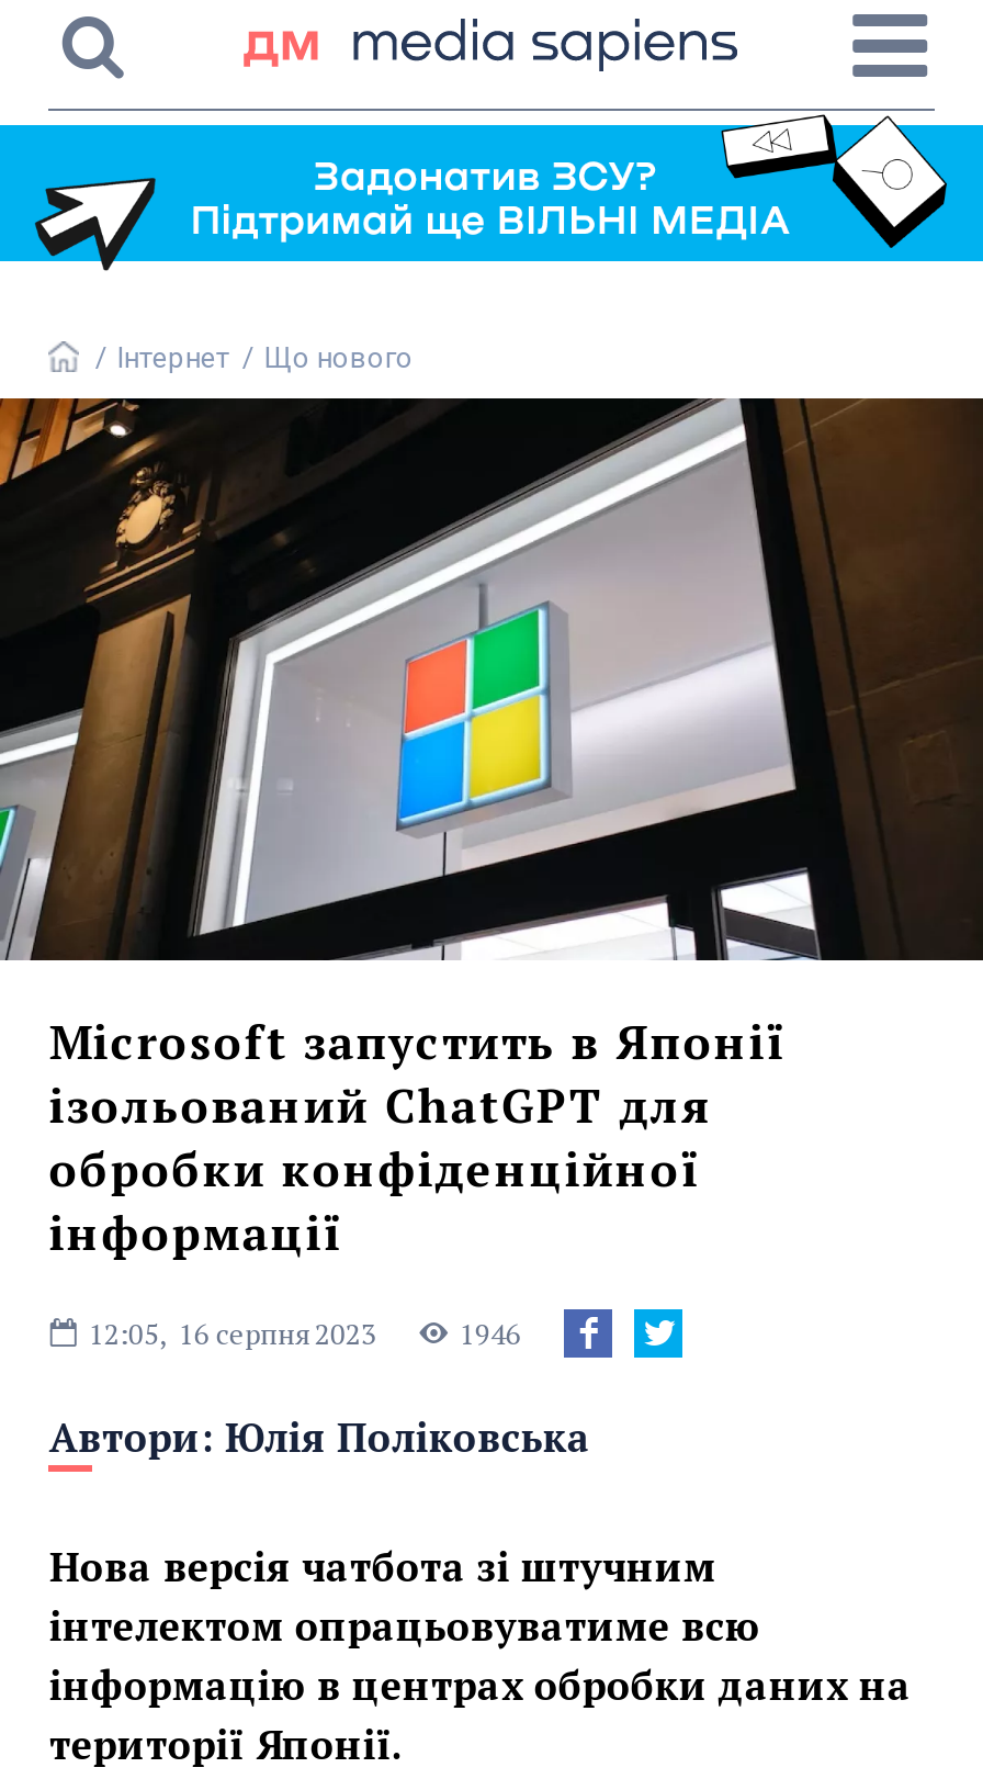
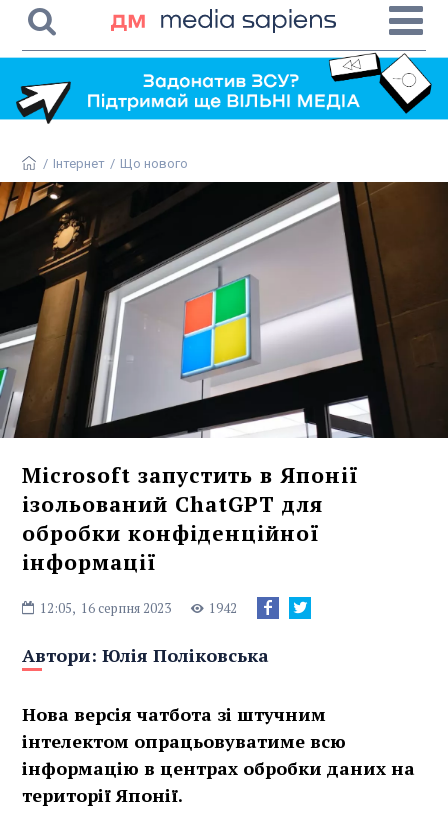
[459,1313,521,1352] 1946 -> [209,598,237,616] 1942

